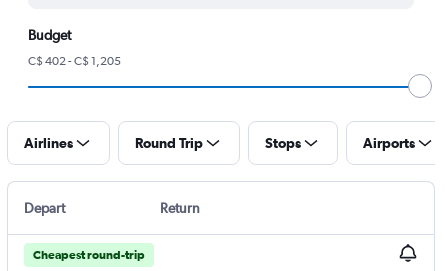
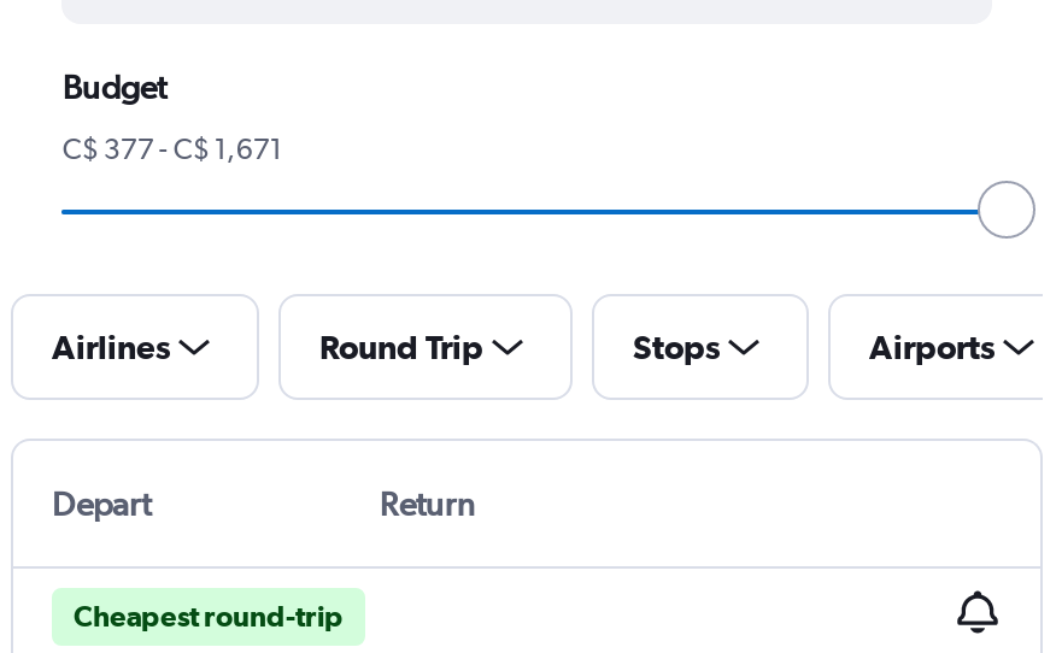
[28,54,121,68] C$ 402 - C$ 1,205 -> [62,132,282,166] C$ 377 - C$ 1,671

